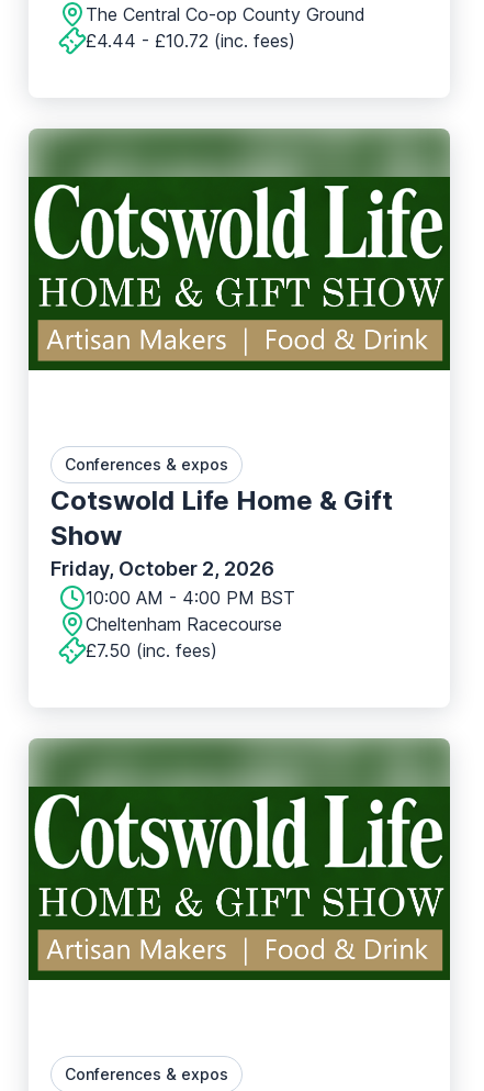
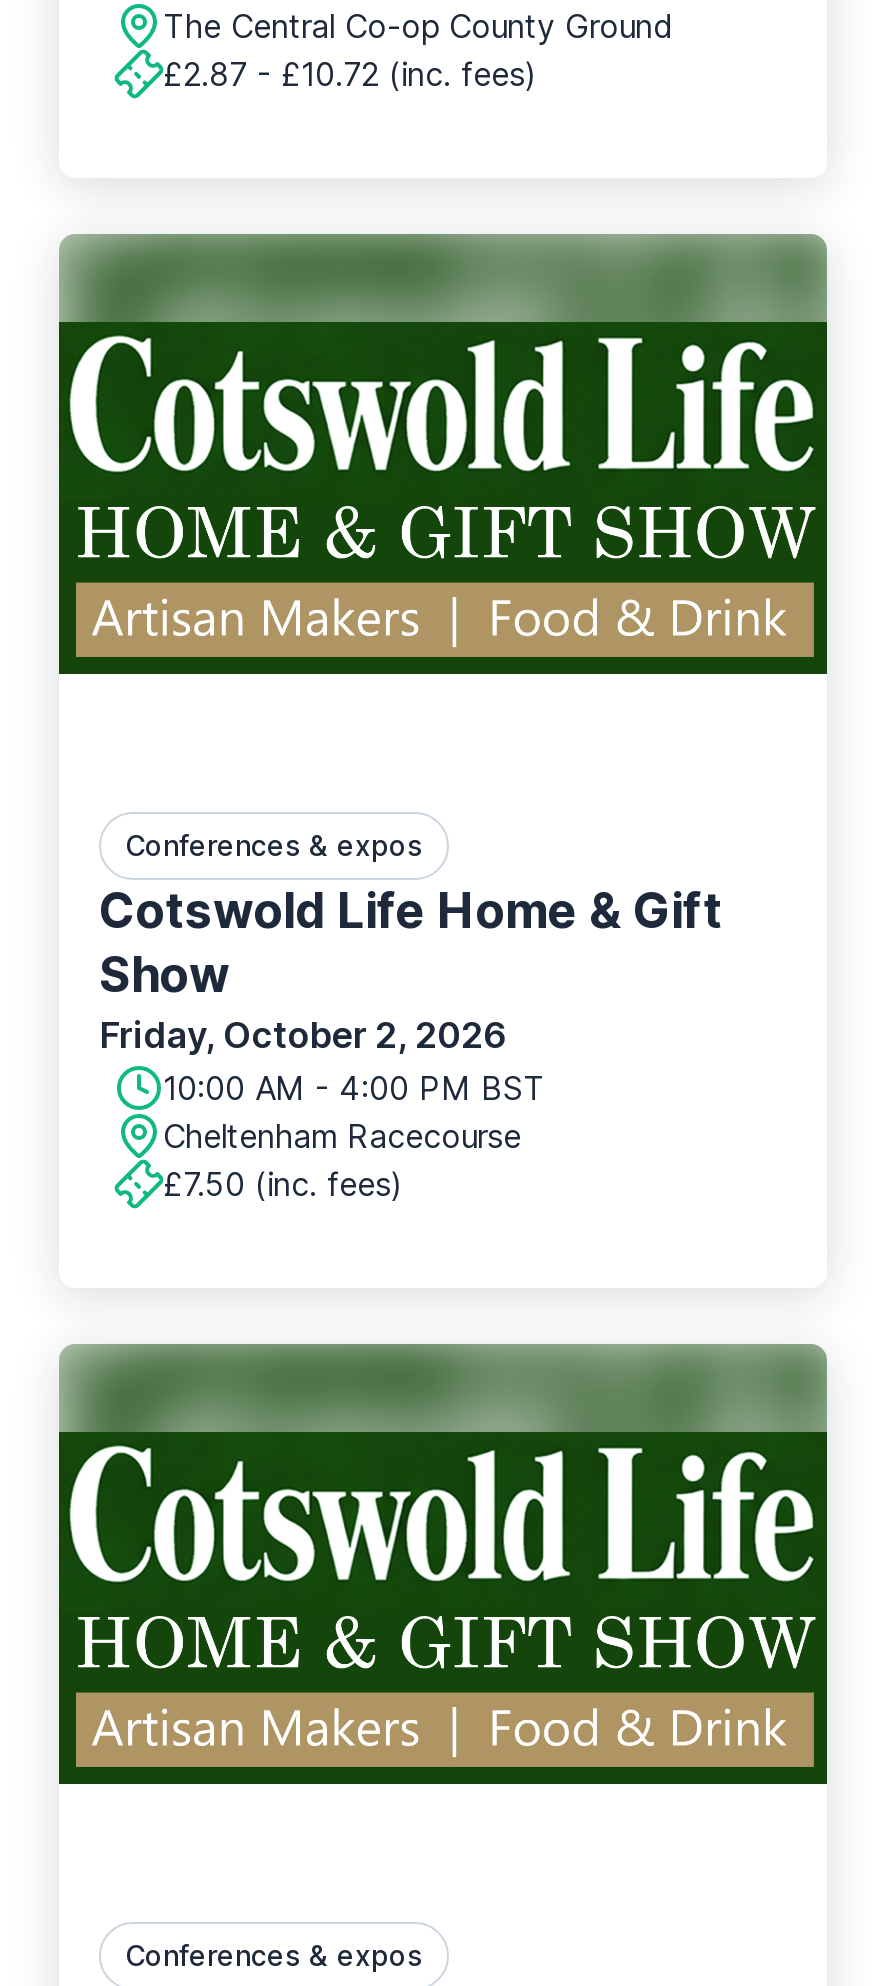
[86,29,295,51] £4.44 - £10.72 (inc. fees) -> [163,53,537,93] £2.87 - £10.72 (inc. fees)

